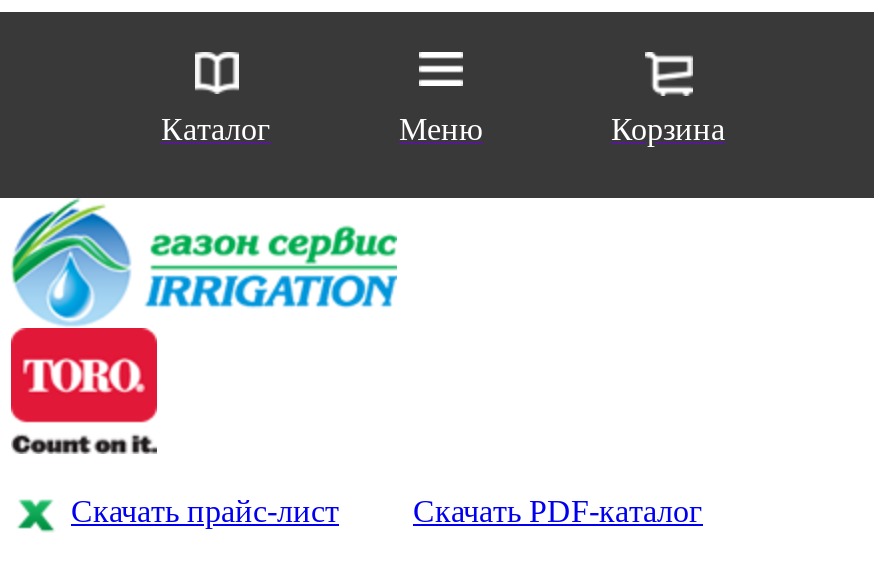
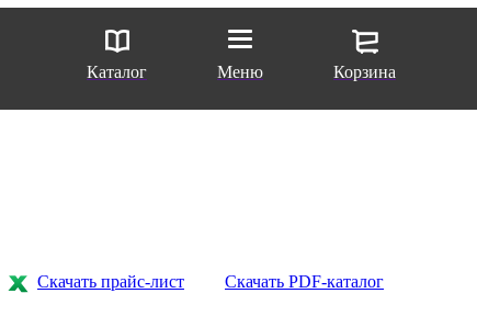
[9,198,399,456] [image] -> none

